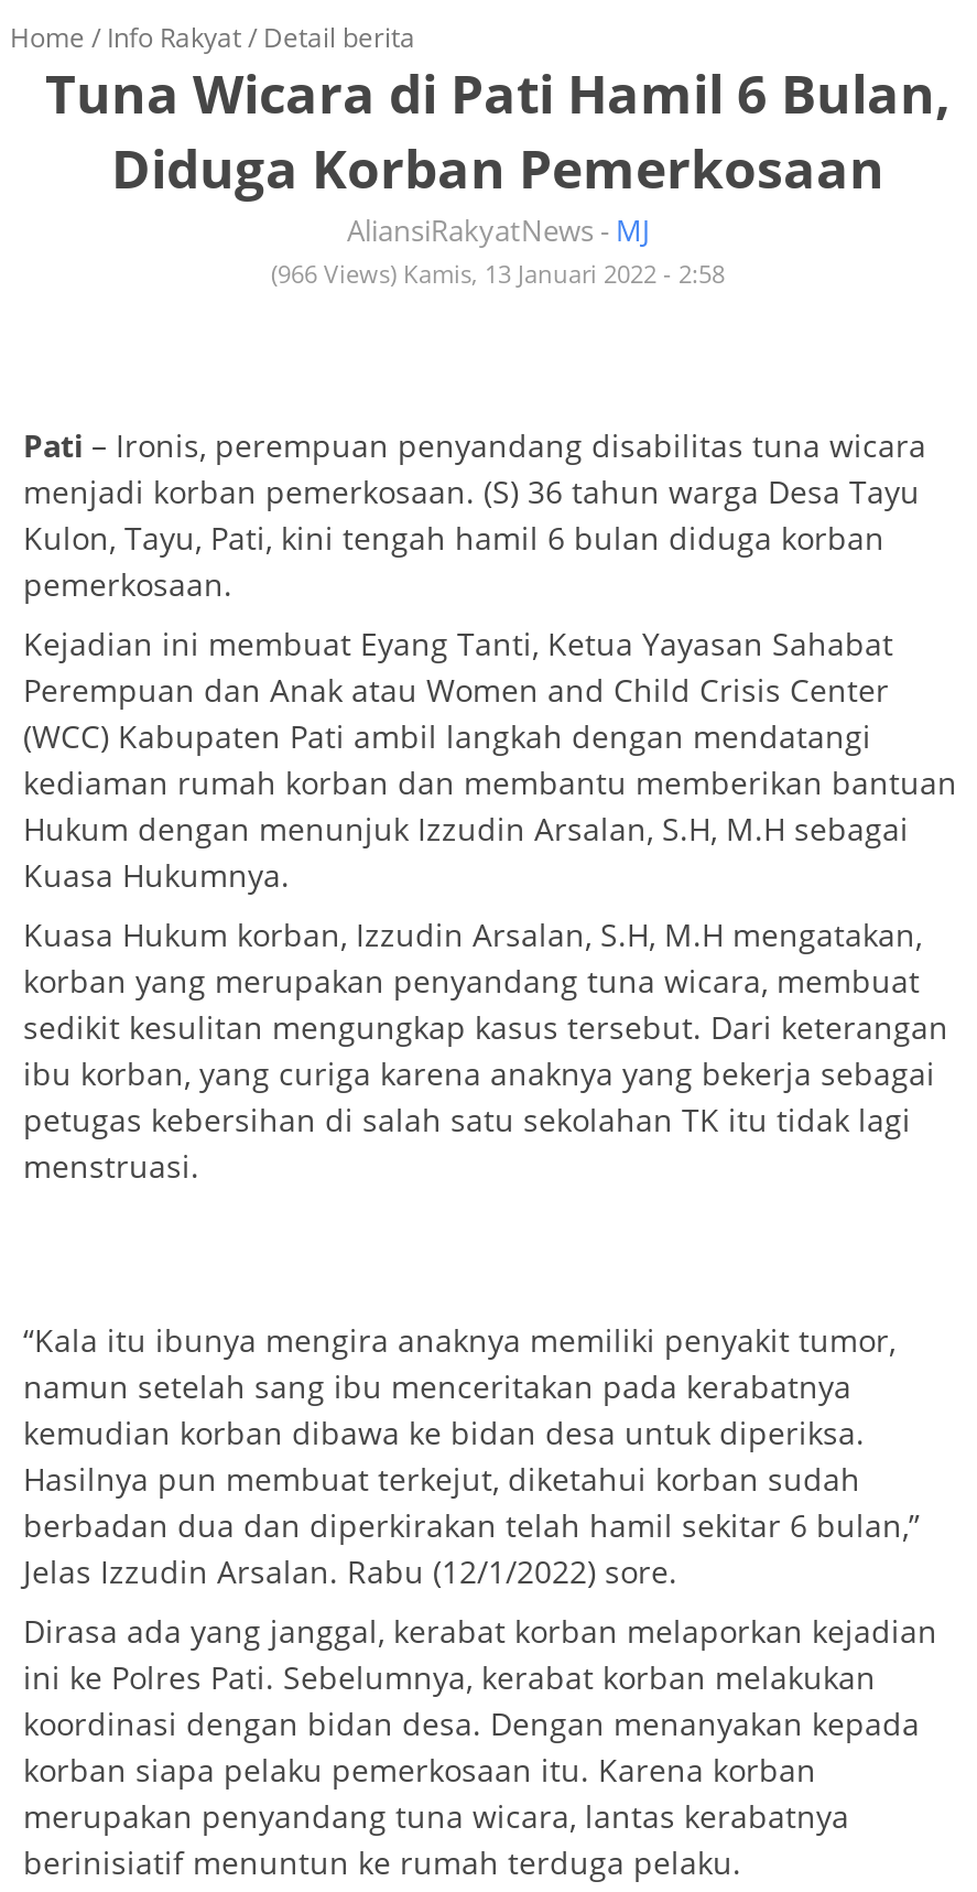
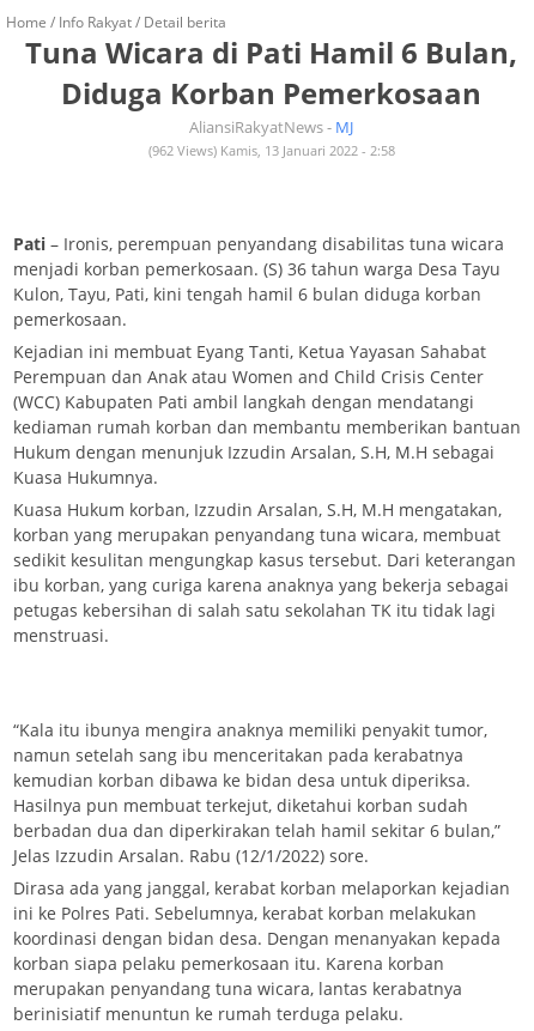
[271,257,725,290] (966 Views) Kamis, 13 Januari 2022 - 2:58 -> [148,141,395,159] (962 Views) Kamis, 13 Januari 2022 - 2:58

